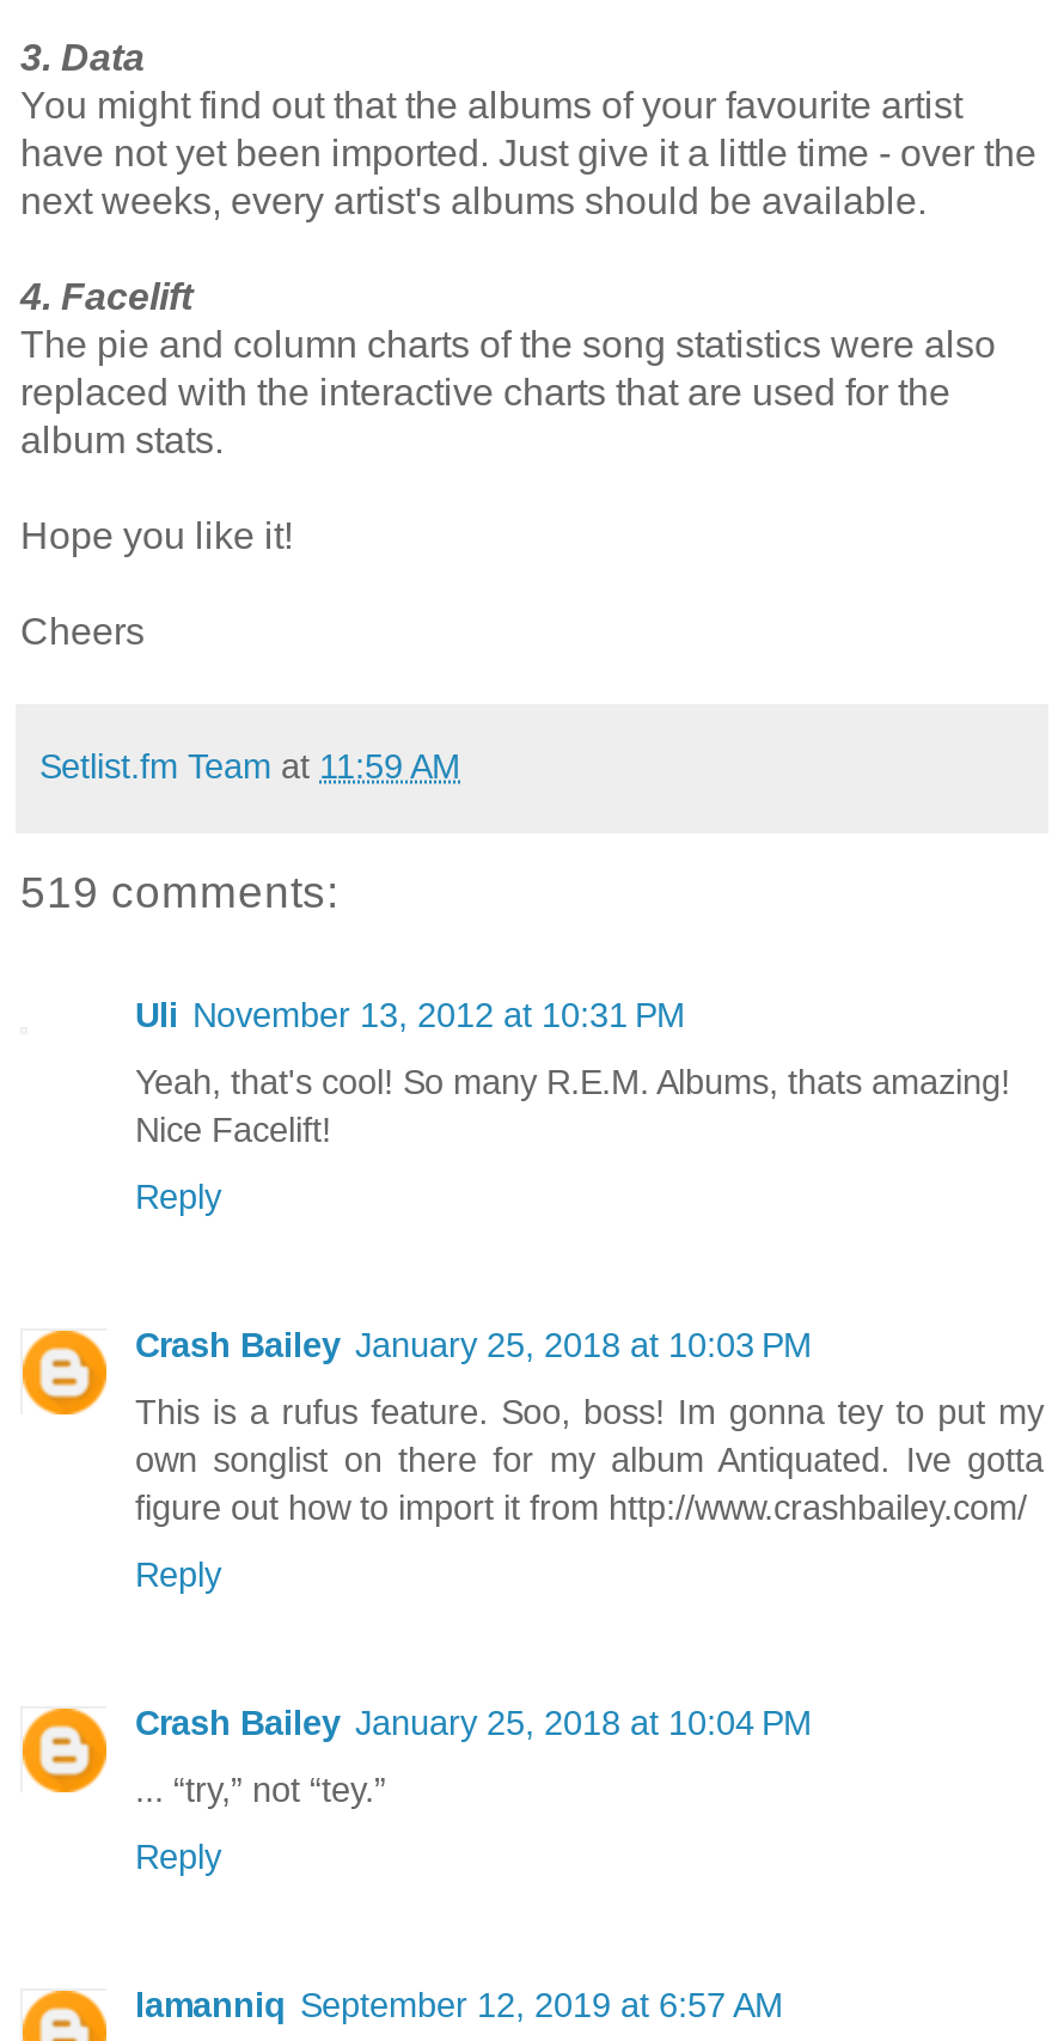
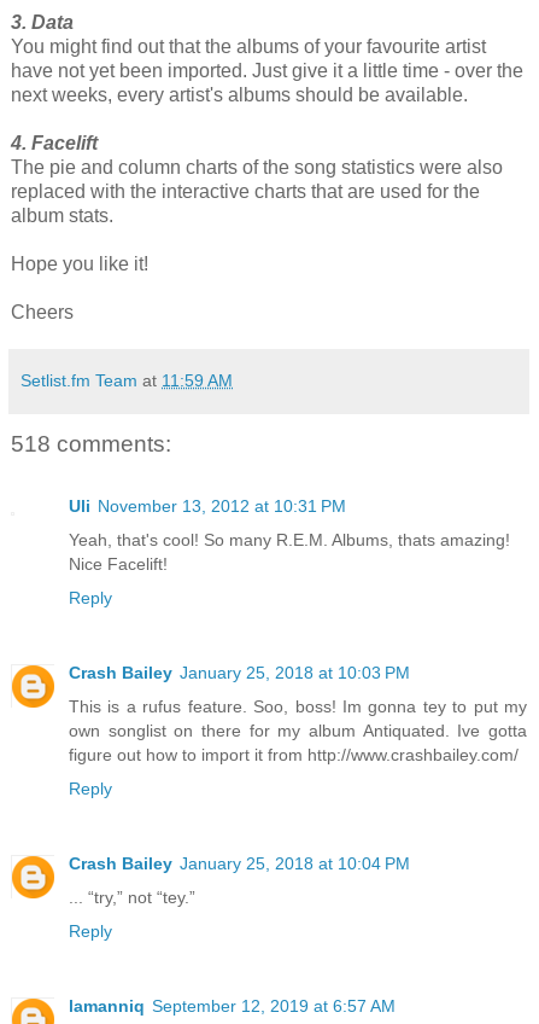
[20,867,338,917] 519 comments: -> [11,431,171,456] 518 comments:

